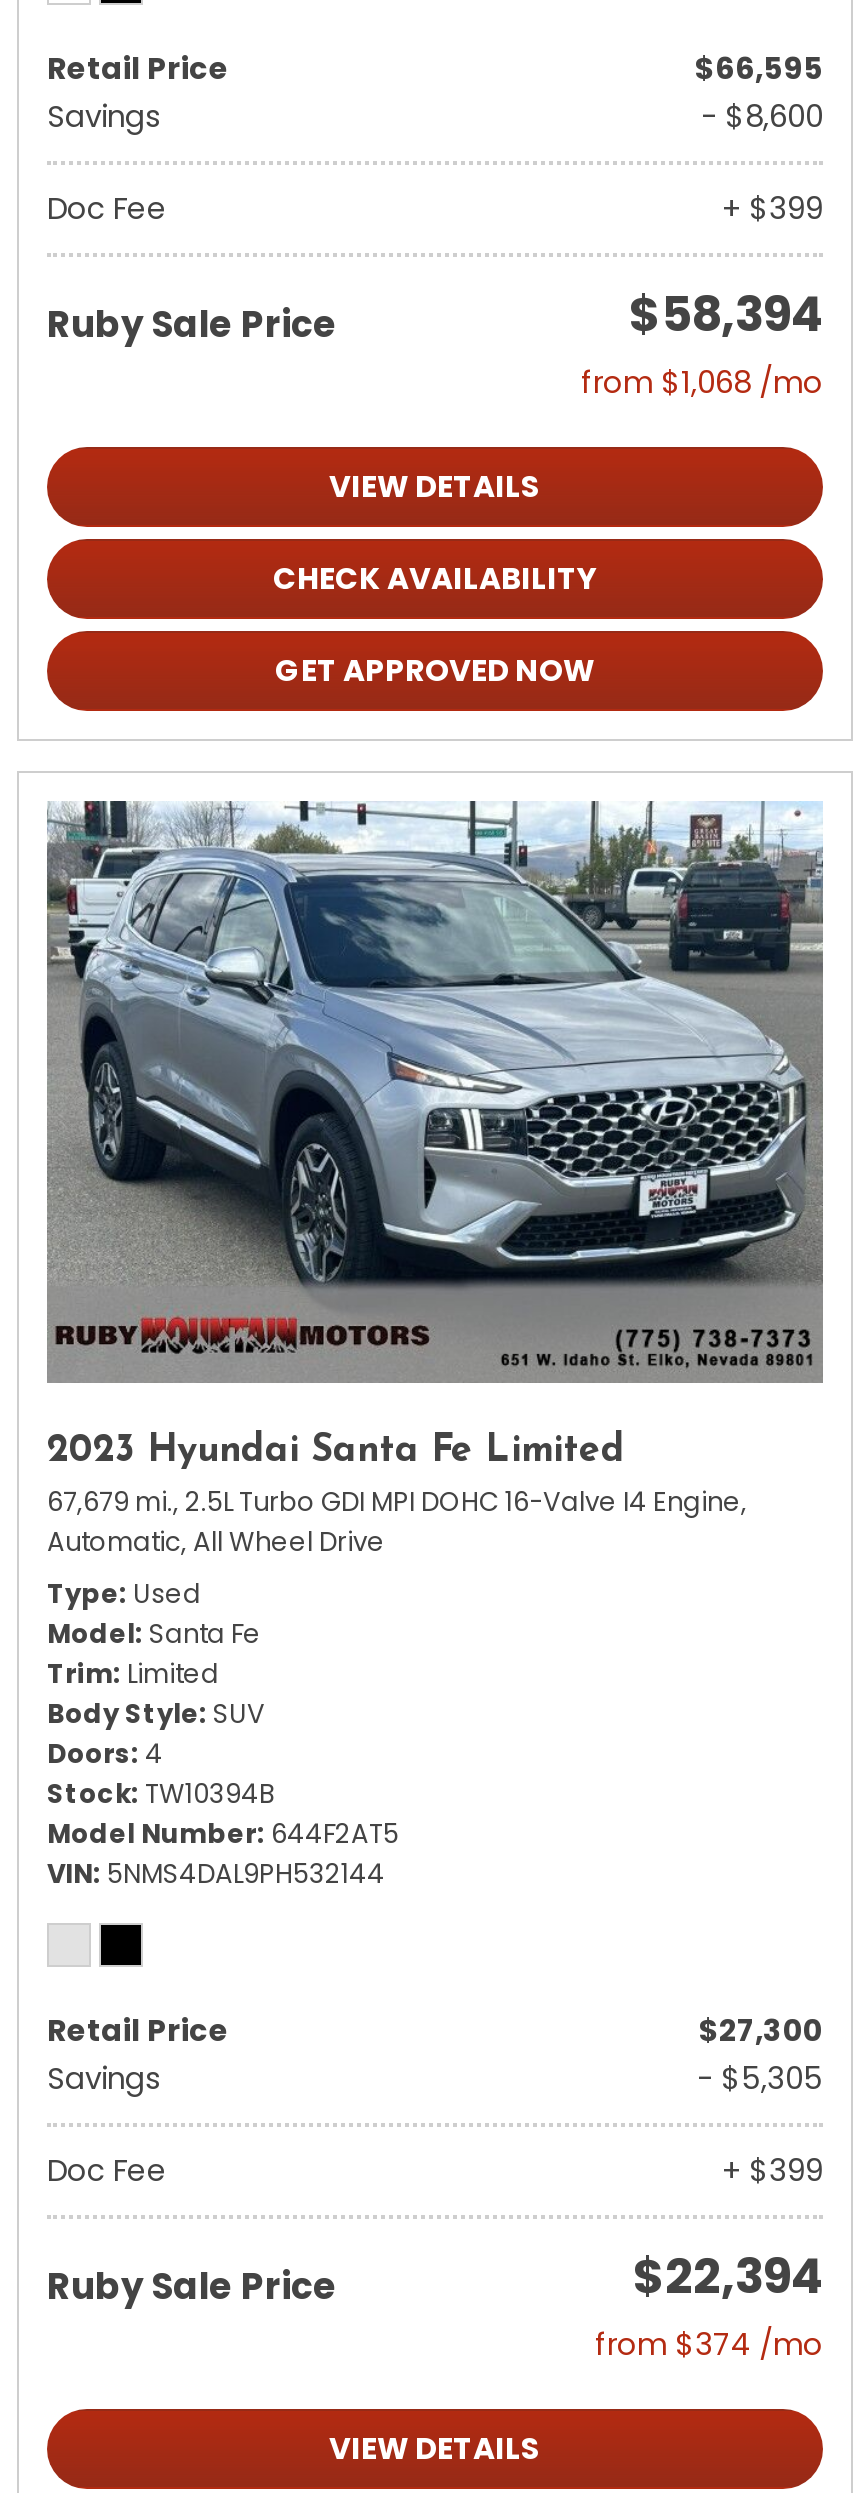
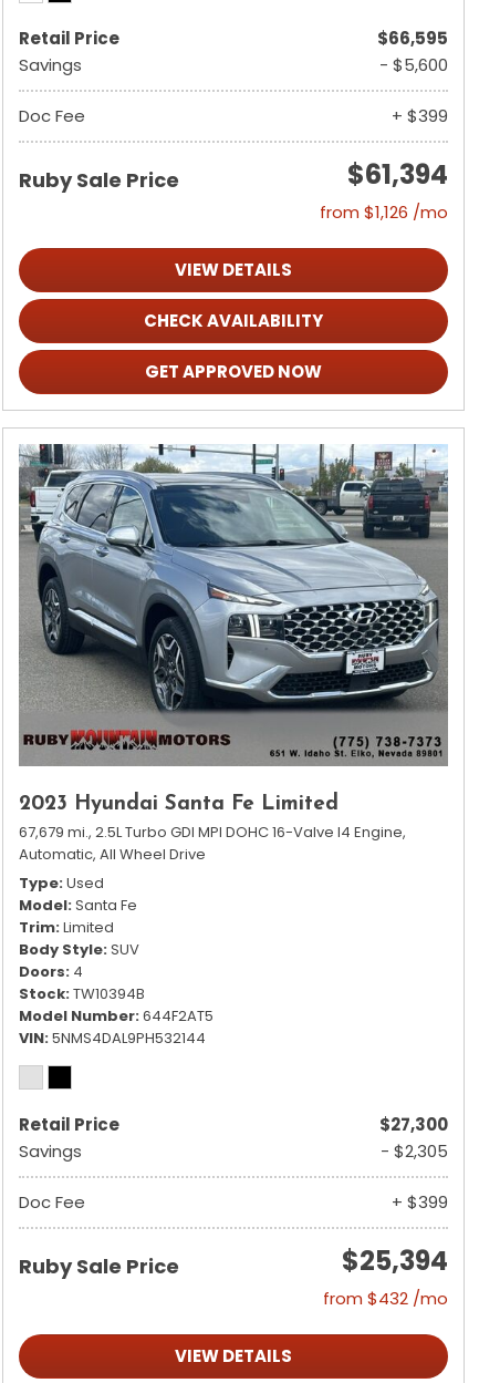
[701,95,823,137] - $8,600 -> [379,53,448,76] - $5,600
[629,281,823,347] $58,394 -> [347,156,448,193] $61,394
[581,361,823,403] from $1,068 /mo -> [320,200,448,224] from $1,126 /mo
[697,2057,823,2099] - $5,305 -> [381,1139,448,1163] - $2,305
[633,2243,823,2309] $22,394 -> [342,1242,448,1279] $25,394
[595,2323,823,2365] from $374 /mo -> [323,1287,448,1310] from $432 /mo

